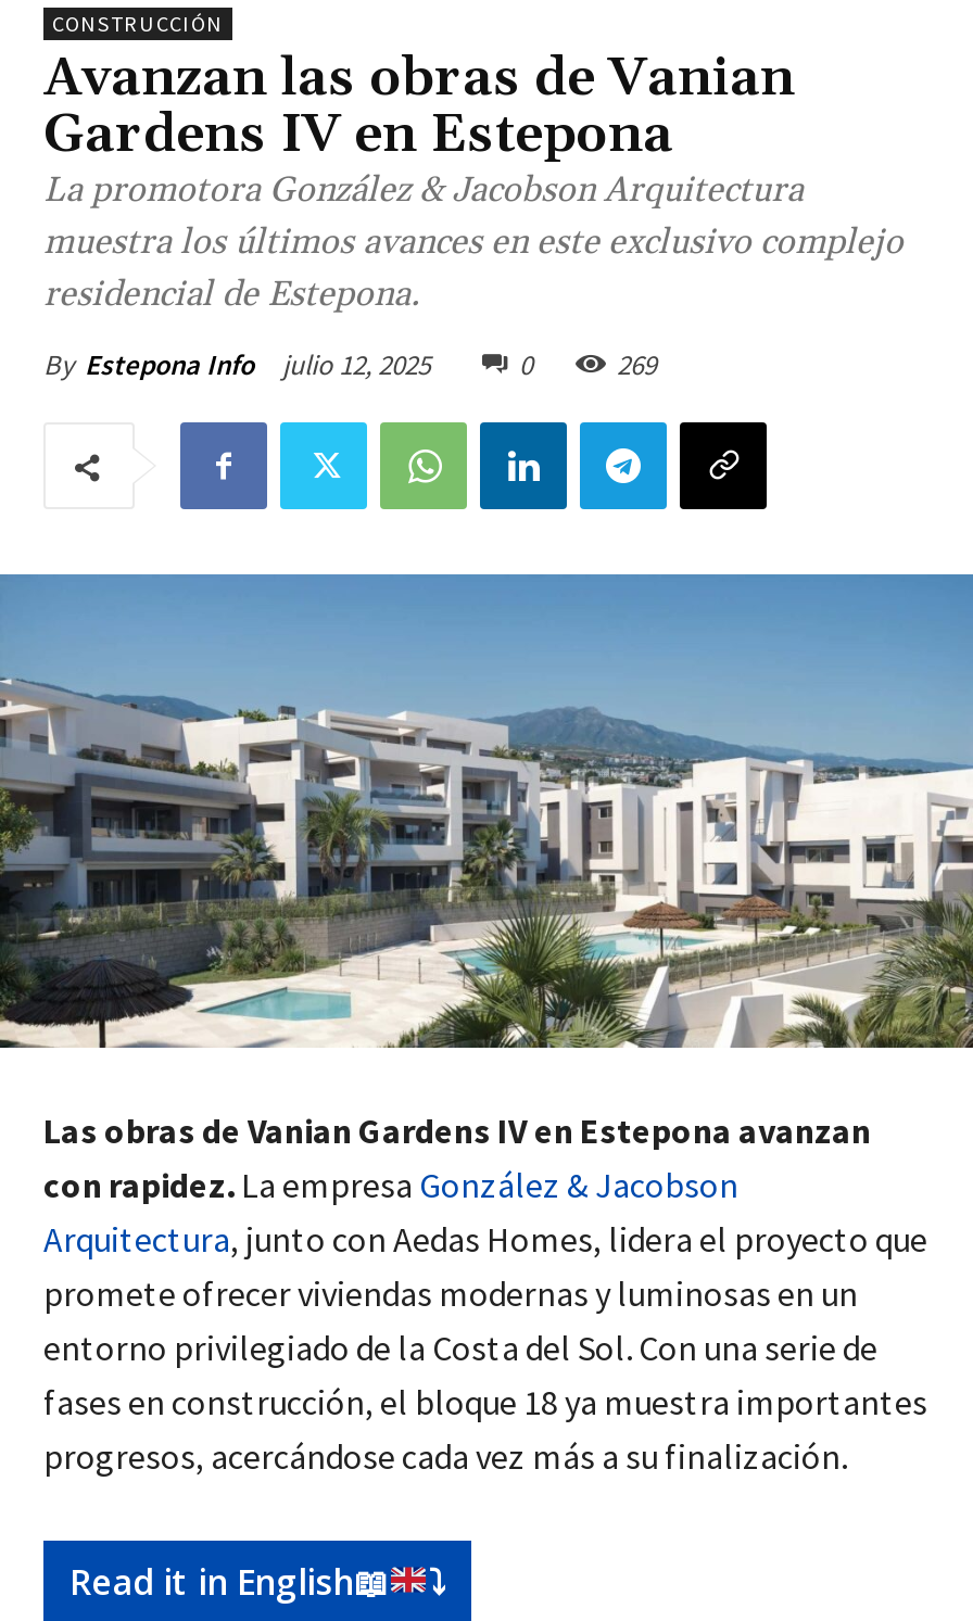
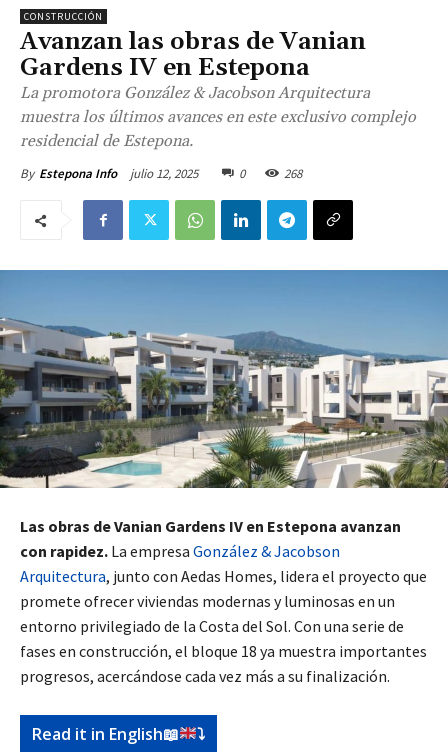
[617,346,656,383] 269 -> [284,165,302,182] 268

